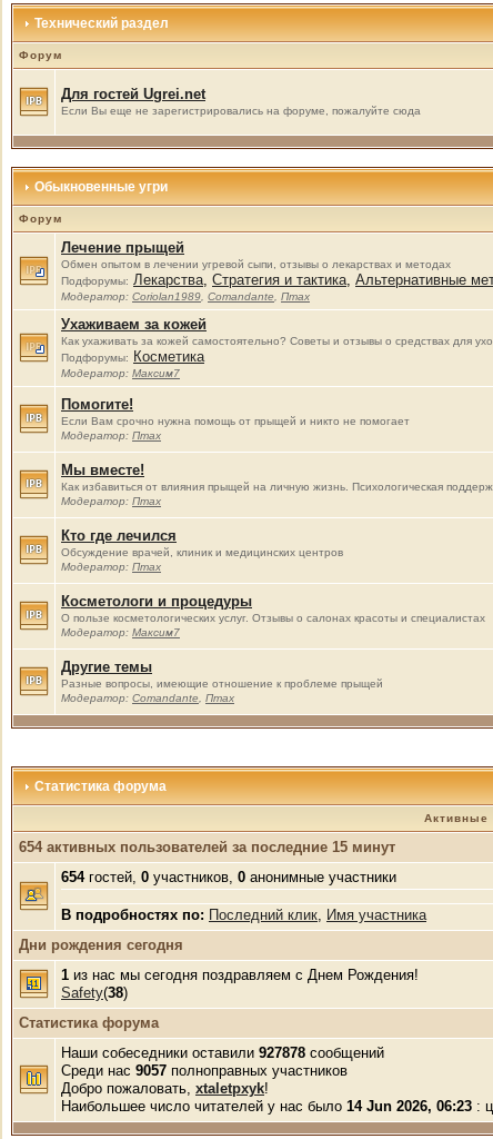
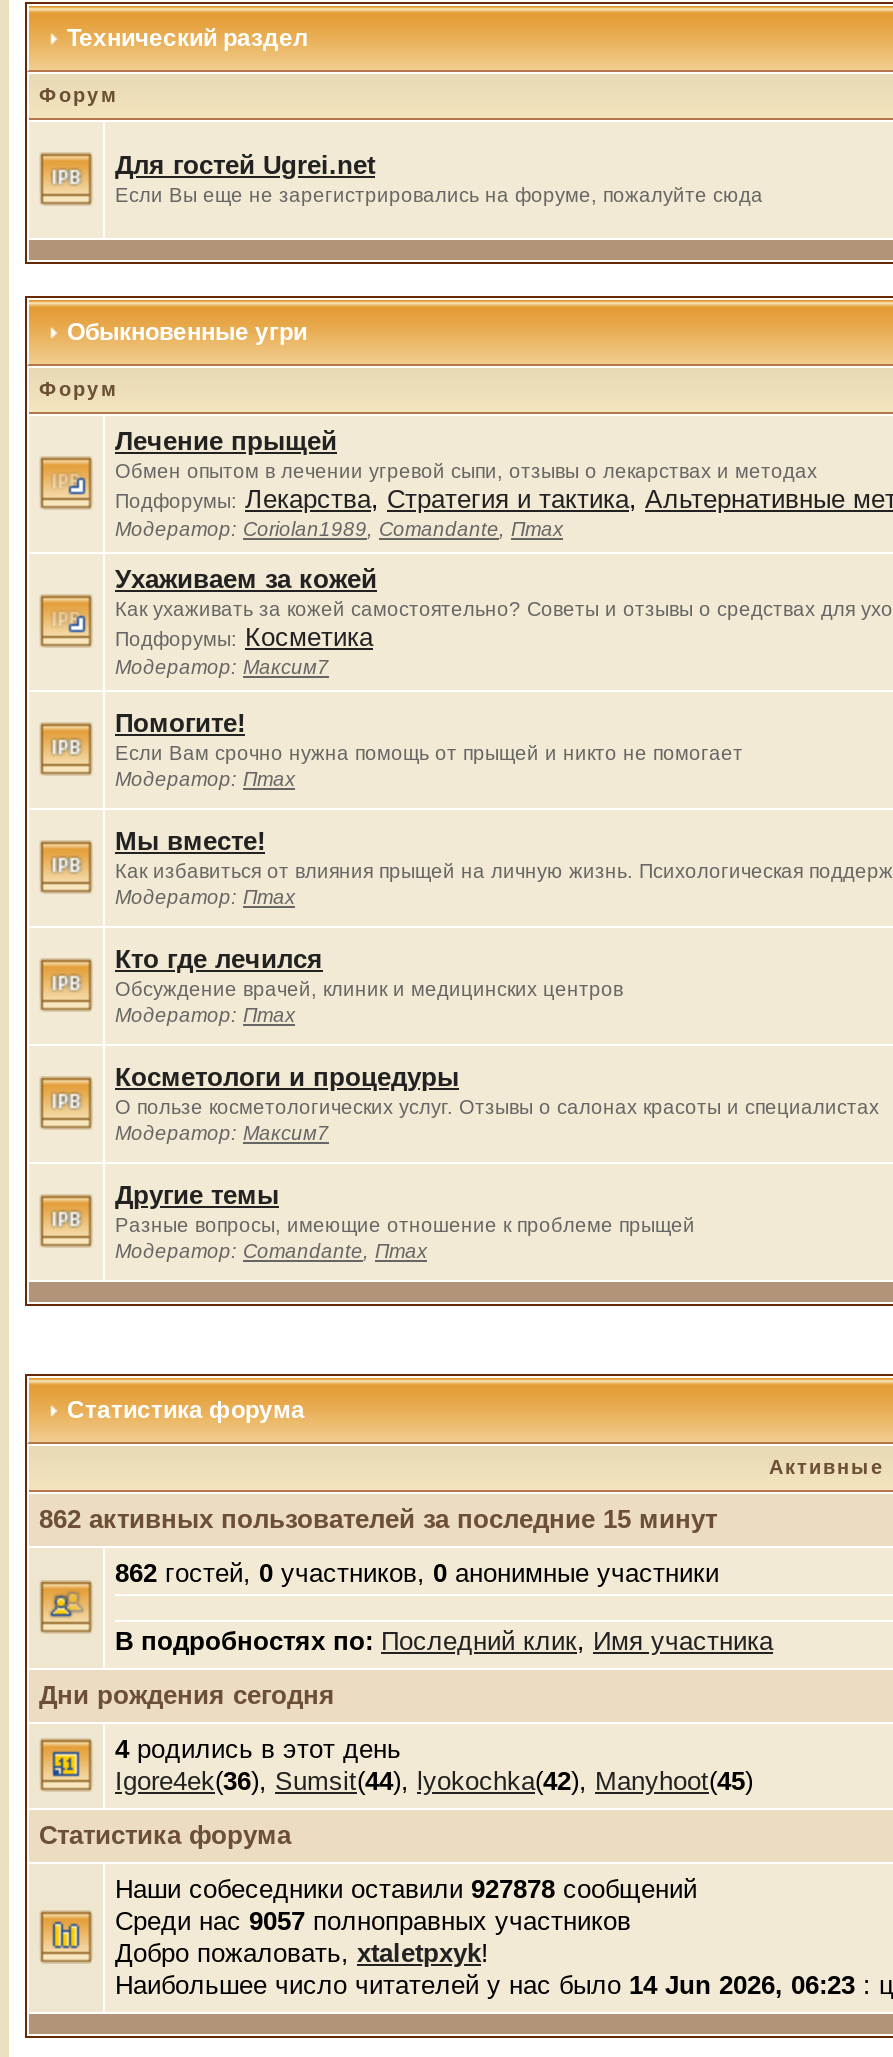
[19,839,395,855] 654 активных пользователей за последние 15 минут -> [39,1504,717,1534] 862 активных пользователей за последние 15 минут
[61,869,396,885] 654 гостей, 0 участников, 0 анонимные участники -> [115,1558,719,1588] 862 гостей, 0 участников, 0 анонимные участники
[61,967,419,1001] 1 из нас мы сегодня поздравляем с Днем Рождения! | Safety(38) -> [115,1734,753,1796] 4 родились в этот день | Igore4ek(36), Sumsit(44), lyokochka(42), Manyhoot(45)

